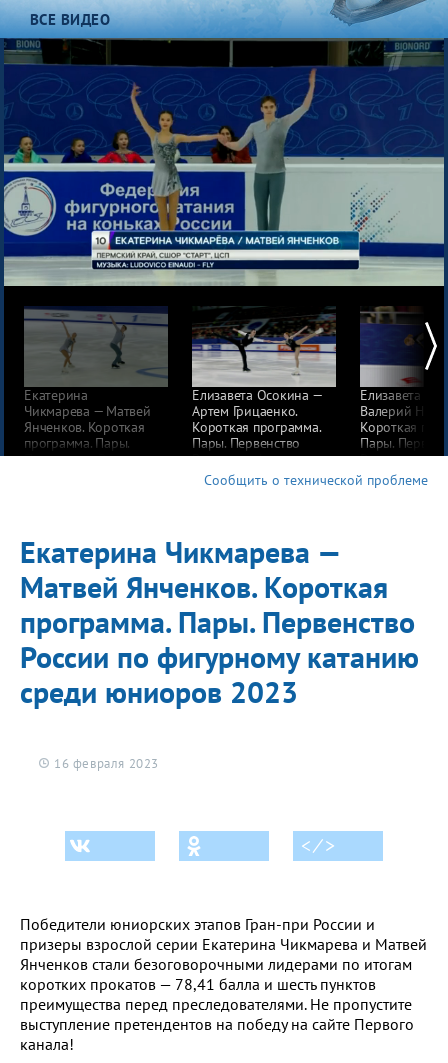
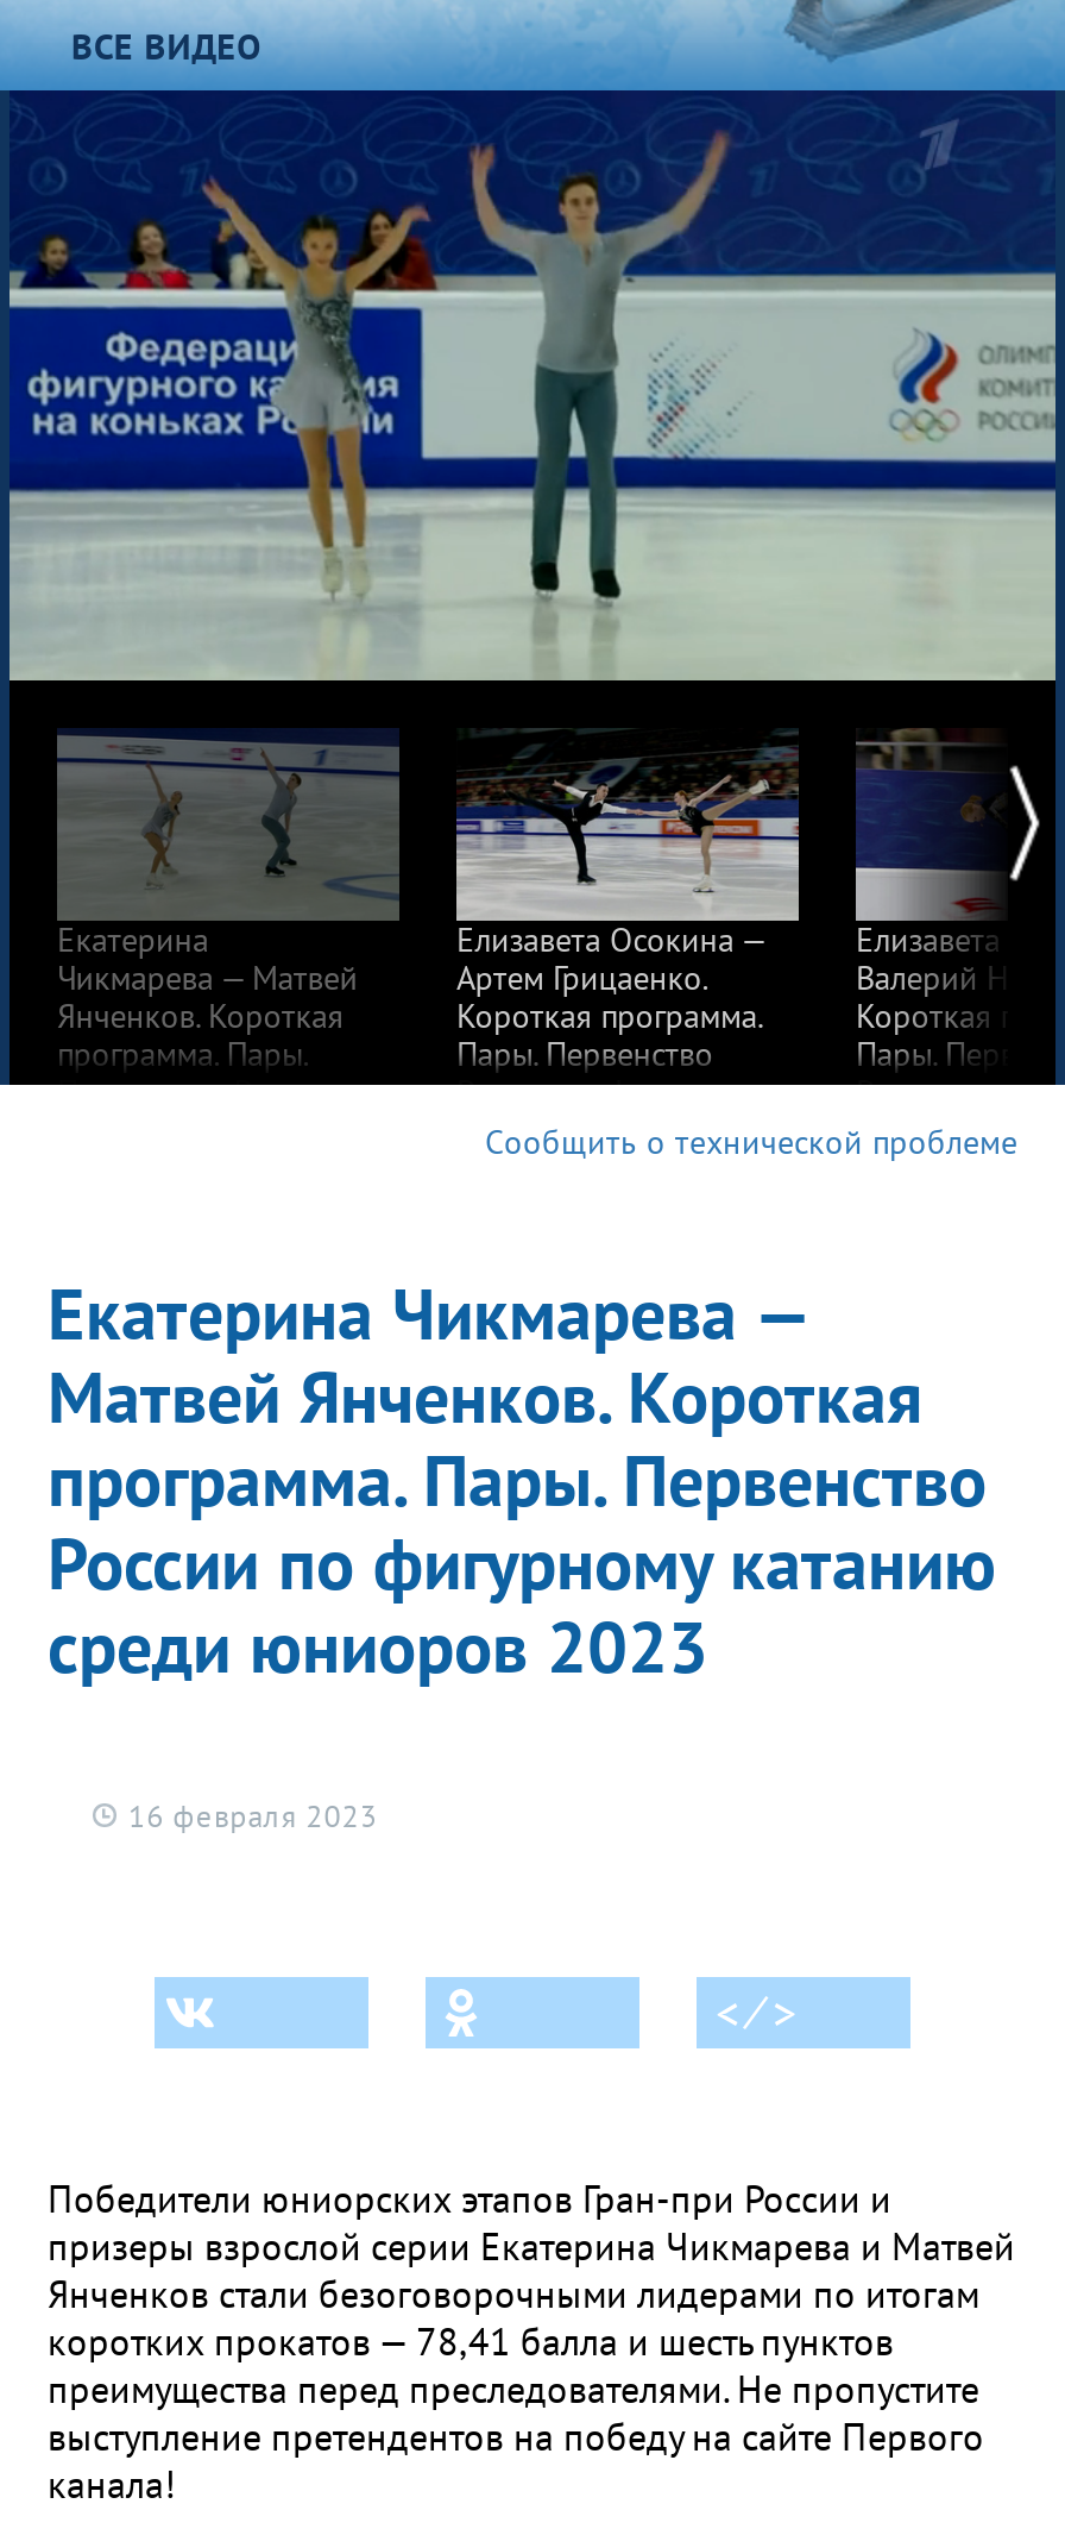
[3,38,445,278] [image] -> [7,90,1058,659] [image]

